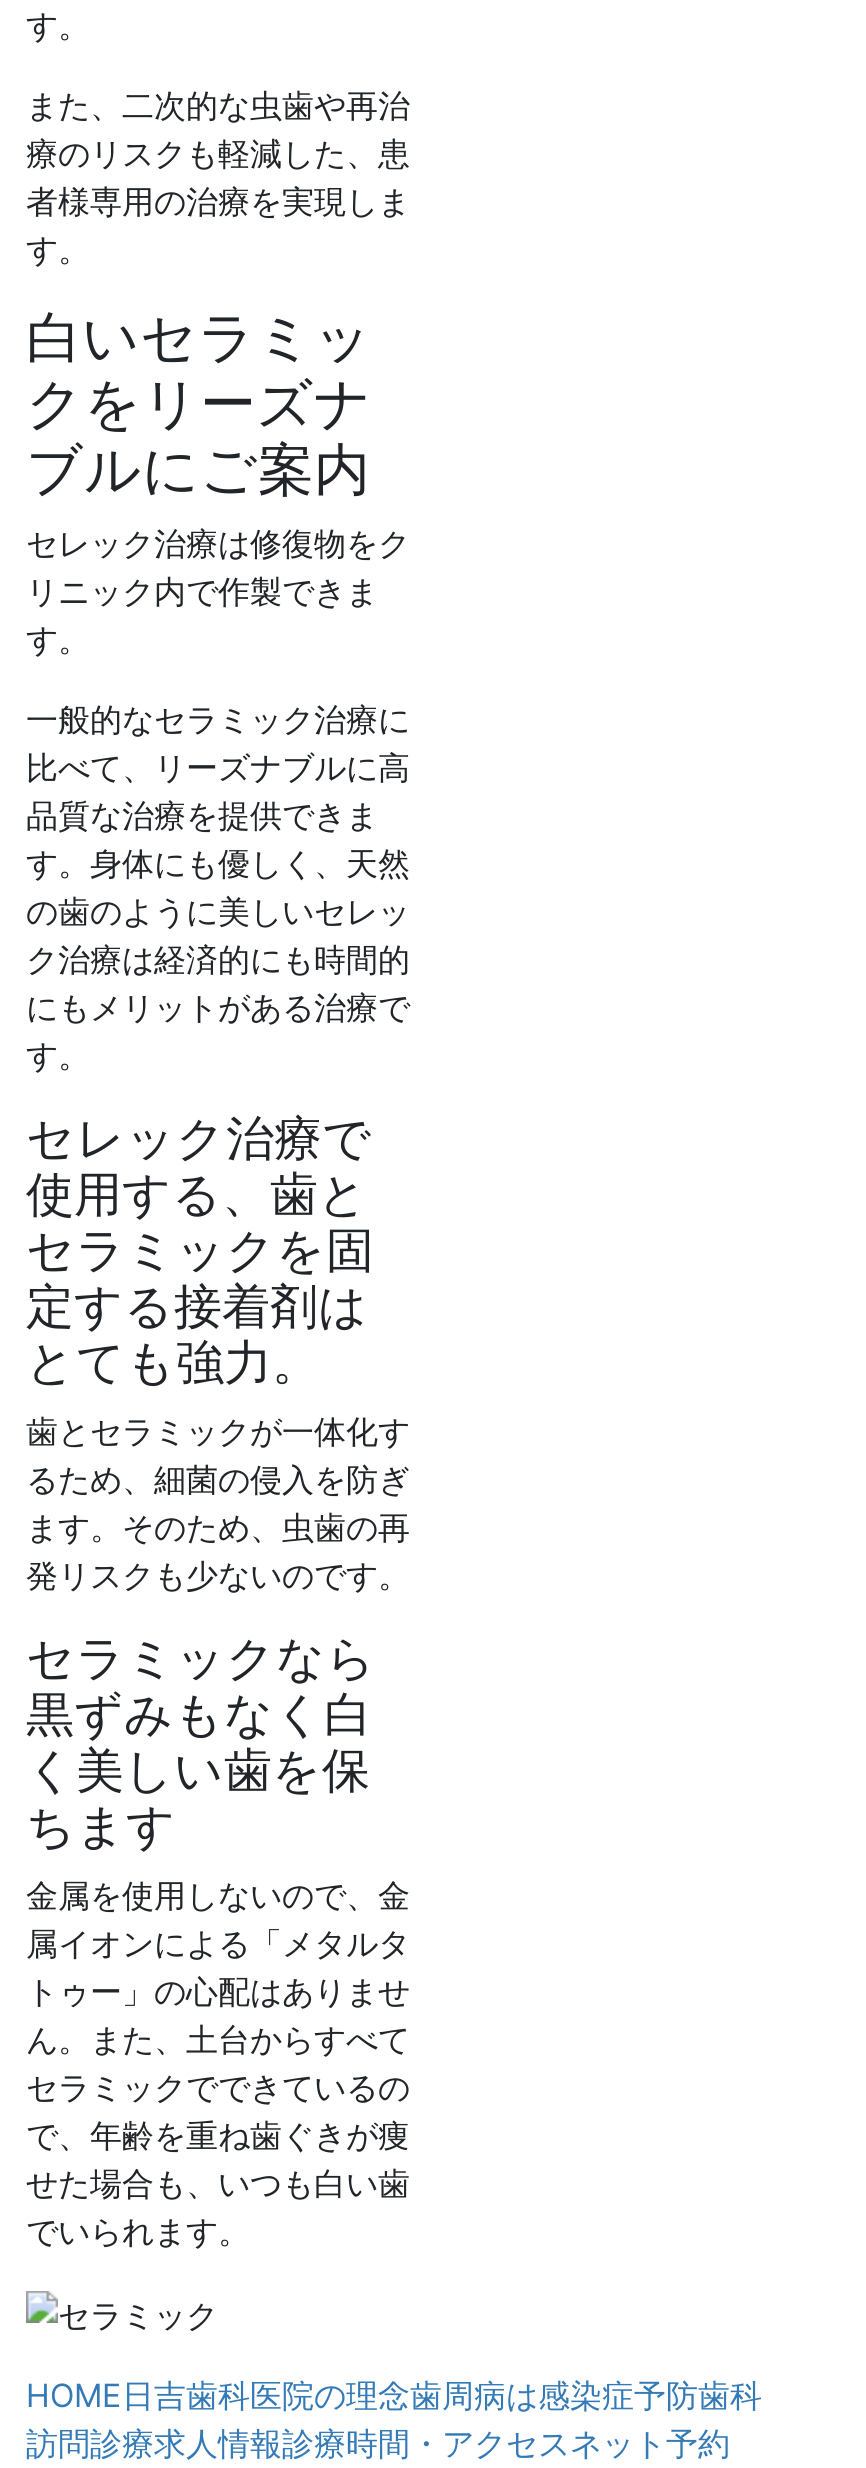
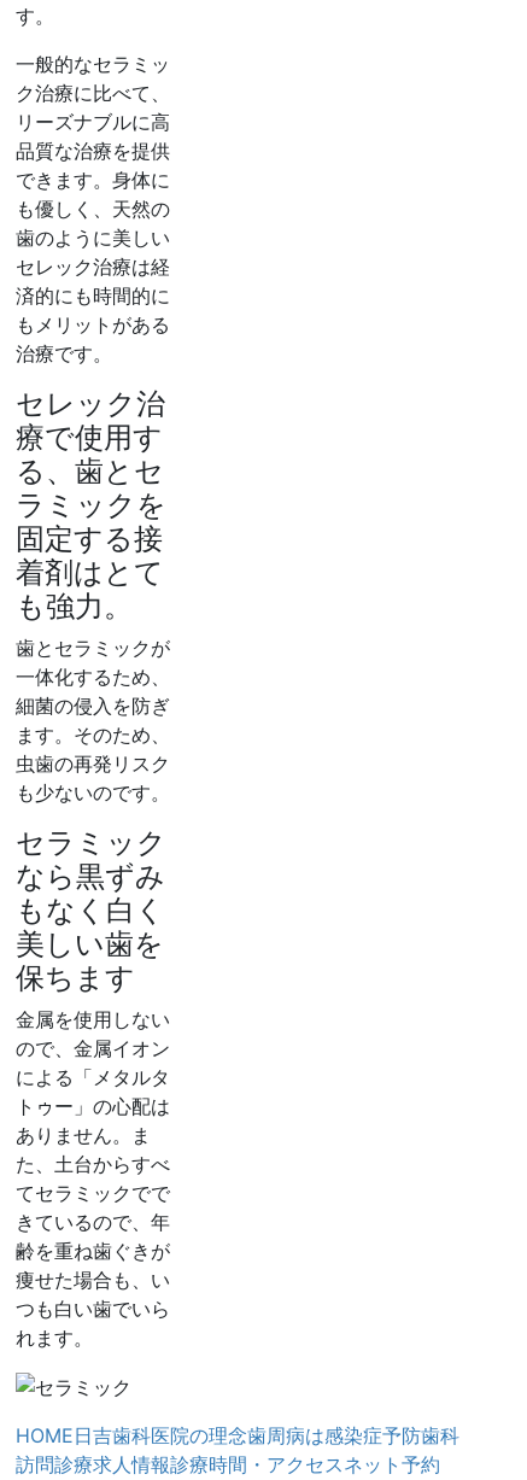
[26,85,410,2251] また、二次的な虫歯や再治 | 療のリスクも軽減した、患 | 者様専用の治療を実現しま | す。 | 白いセラミッ | クをリーズナ | ブルにご案内 | セレック治療は修復物をク | リニック内で作製できま | す。 | 一般的なセラミック治療に | 比べて、リーズナブルに高 | 品質な治療を提供できま | す。身体にも優しく、天然 | の歯のように美しいセレッ | ク治療は経済的にも時間的 | にもメリットがある治療で | す。 | セレック治療で | 使用する、歯と | セラミックを固 | 定する接着剤は | とても強力。 | 歯とセラミックが一体化す | るため、細菌の侵入を防ぎ | ます。そのため、虫歯の再 | 発リスクも少ないのです。 | セラミックなら | 黒ずみもなく白 | く美しい歯を保 | ちます | 金属を使用しないので、金 | 属イオンによる「メタルタ | トゥー」の心配はありませ | ん。また、土台からすべて | セラミックでできているの | で、年齢を重ね歯ぐきが痩 | せた場合も、いつも白い歯 | でいられます。 -> [16,51,170,1349] 一般的なセラミッ | ク治療に比べて、 | リーズナブルに高 | 品質な治療を提供 | できます。身体に | も優しく、天然の | 歯のように美しい | セレック治療は経 | 済的にも時間的に | もメリットがある | 治療です。 | セレック治 | 療で使用す | る、歯とセ | ラミックを | 固定する接 | 着剤はとて | も強力。 | 歯とセラミックが | 一体化するため、 | 細菌の侵入を防ぎ | ます。そのため、 | 虫歯の再発リスク | も少ないのです。 | セラミック | なら黒ずみ | もなく白く | 美しい歯を | 保ちます | 金属を使用しない | ので、金属イオン | による「メタルタ | トゥー」の心配は | ありません。ま | た、土台からすべ | てセラミックでで | きているので、年 | 齢を重ね歯ぐきが | 痩せた場合も、い | つも白い歯でいら | れます。

